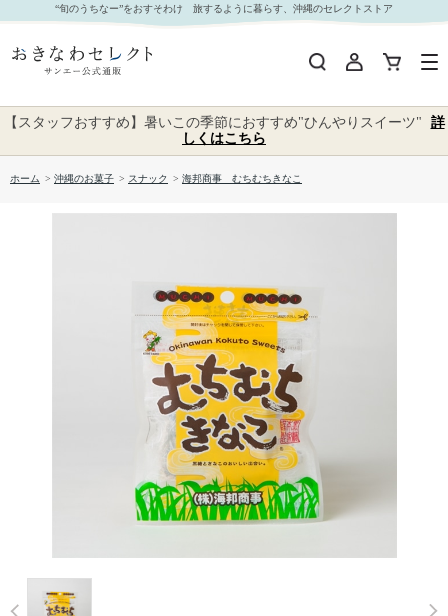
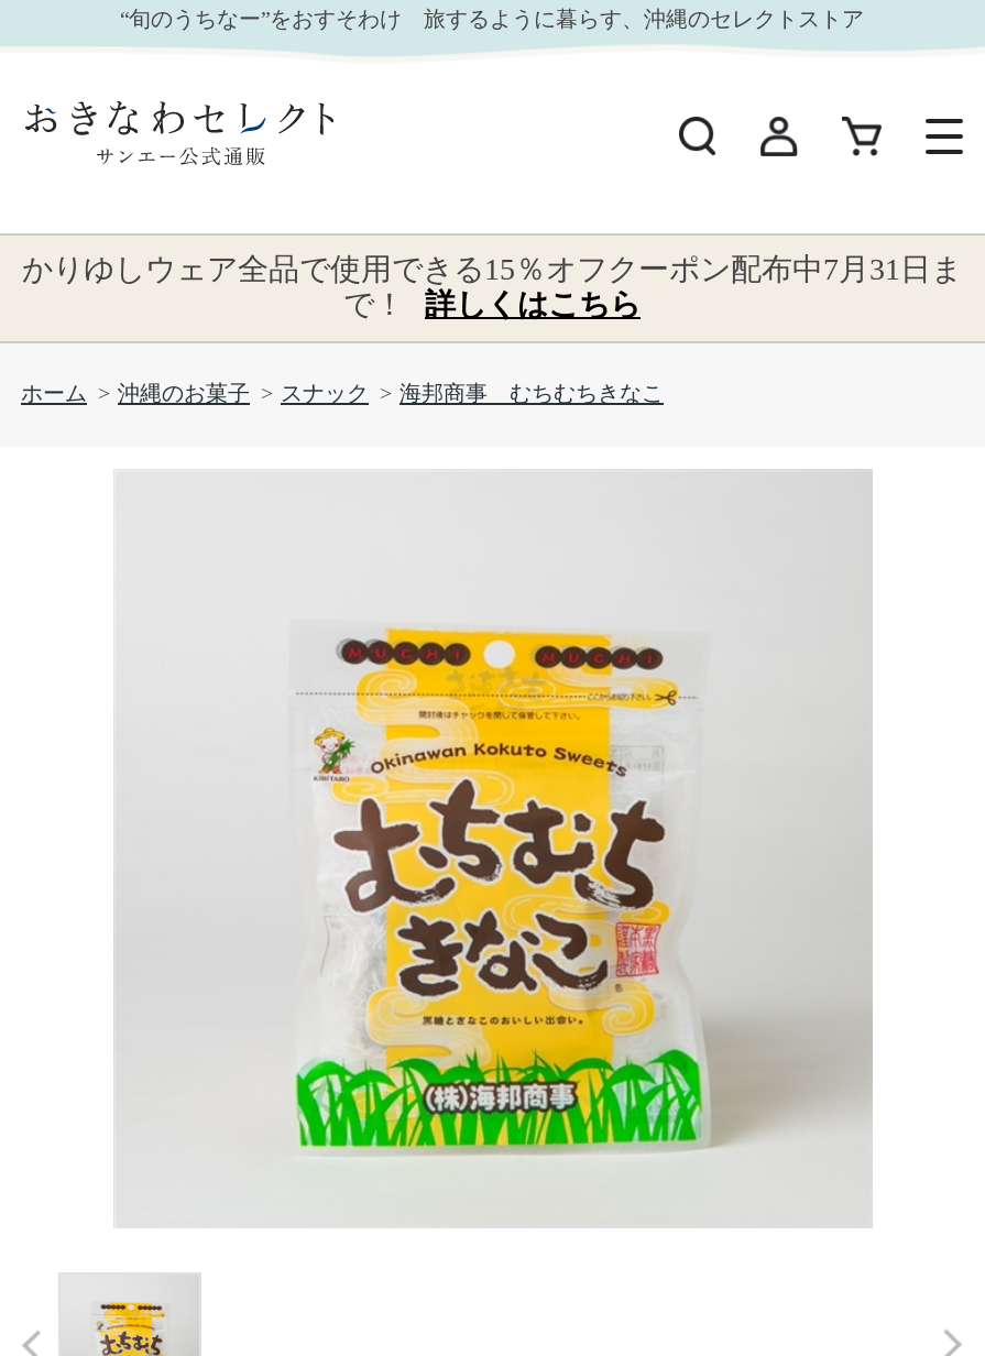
[3,115,444,146] 【スタッフおすすめ】暑いこの季節におすすめ"ひんやりスイーツ" 詳 | しくはこちら -> [22,253,962,321] かりゆしウェア全品で使用できる15％オフクーポン配布中7月31日ま | で！ 詳しくはこちら

